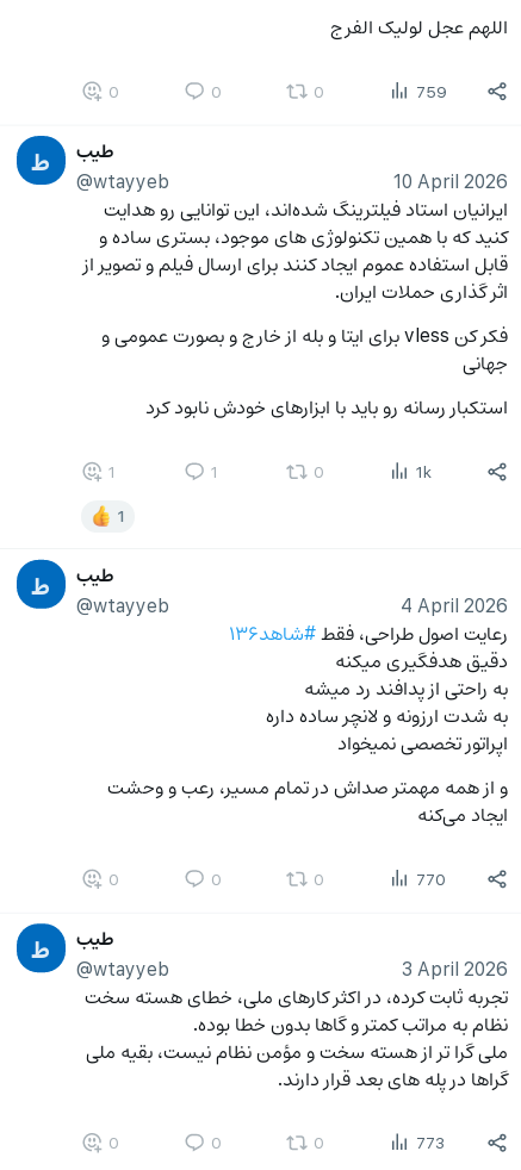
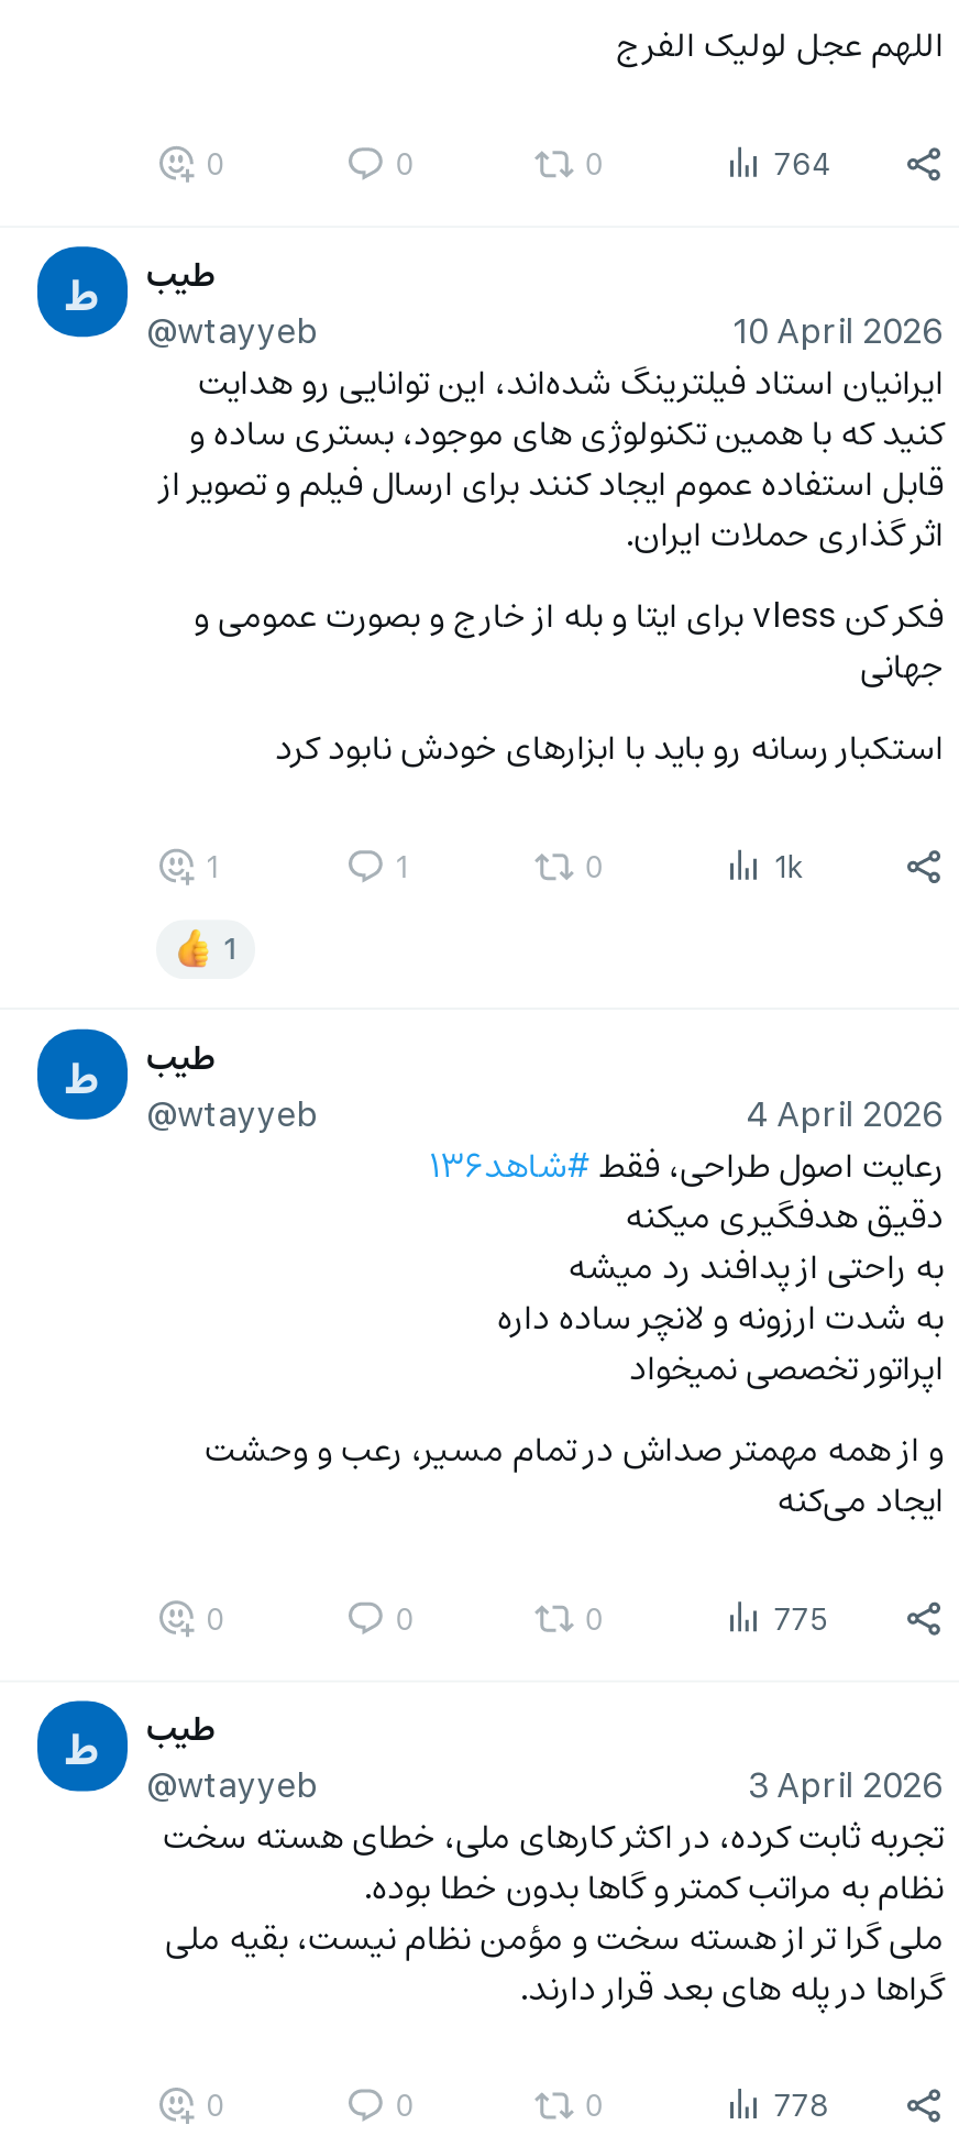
[416,79,447,102] 759 -> [774,142,831,184] 764
[416,867,446,890] 770 -> [774,1596,829,1638] 775
[416,1131,445,1154] 773 -> [774,2085,829,2126] 778

